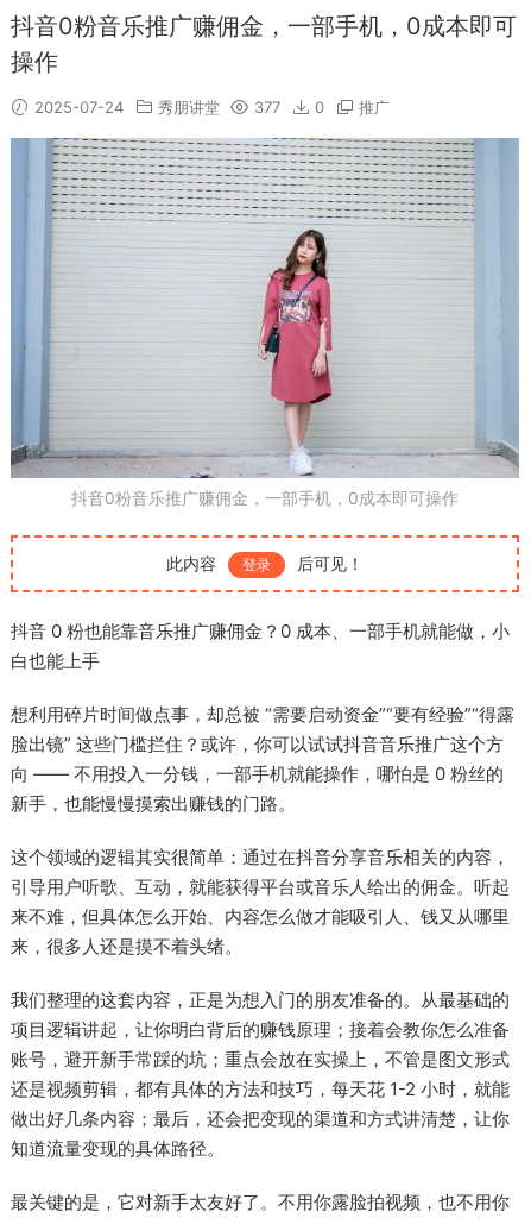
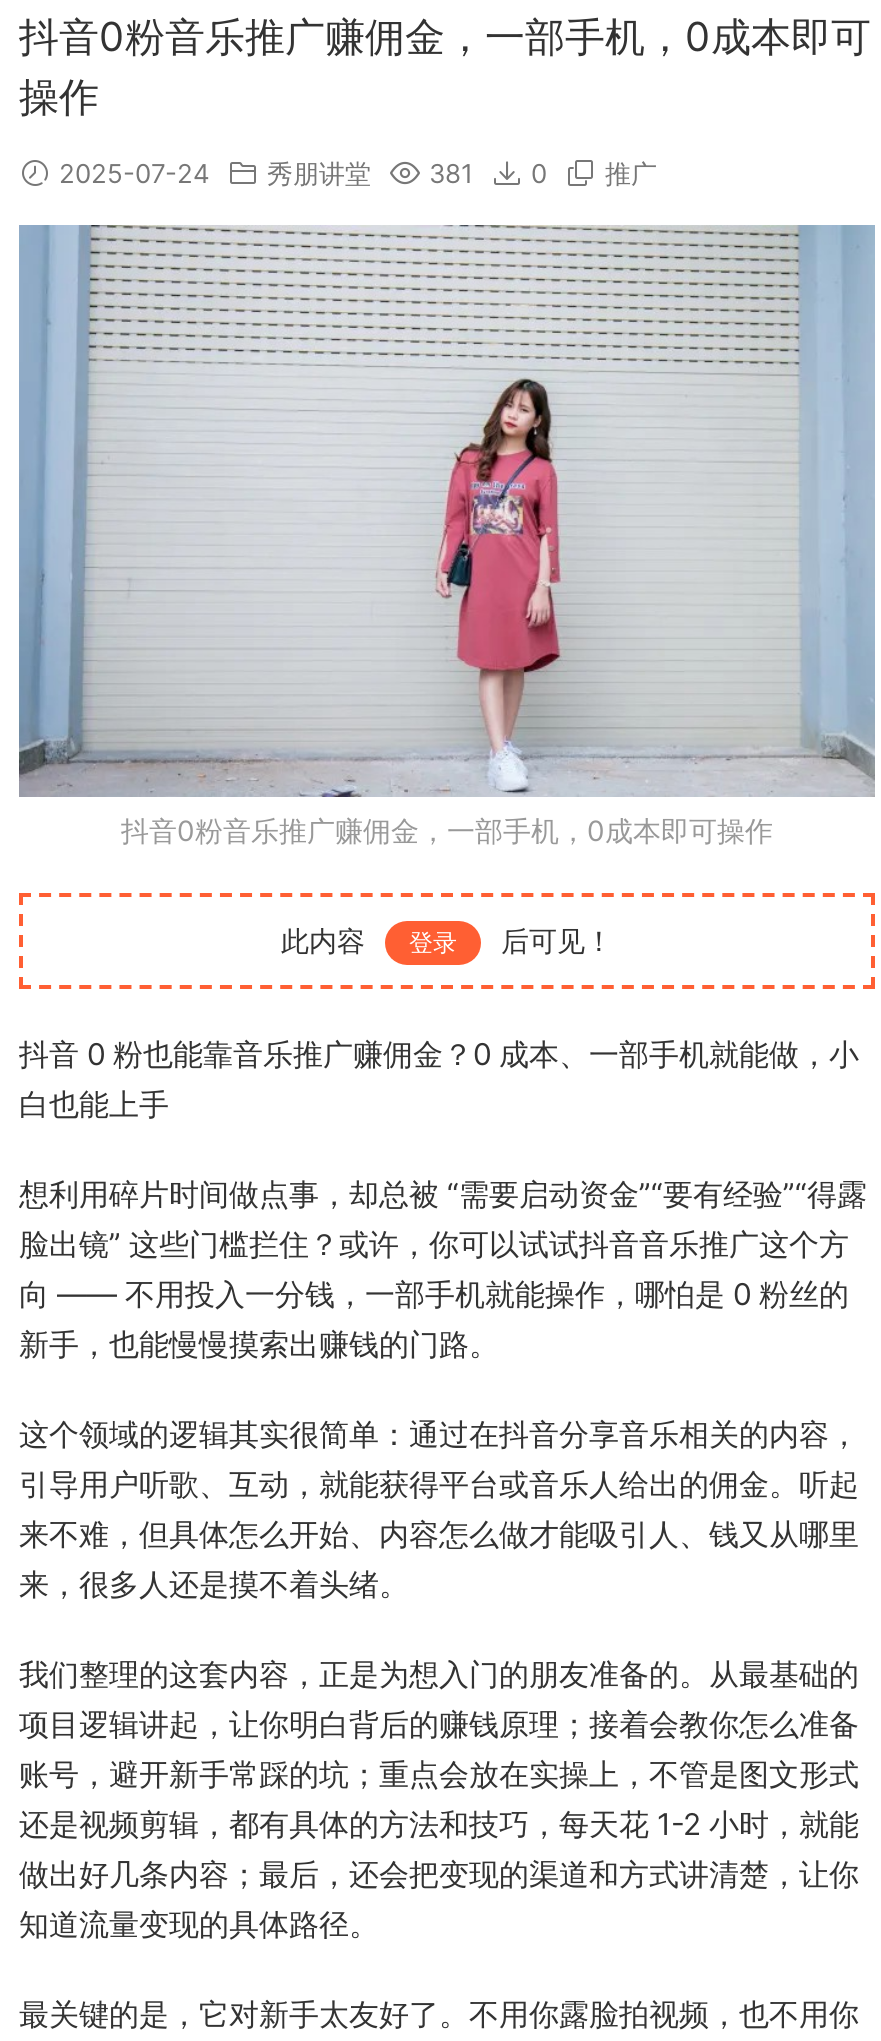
[30,98,390,117] 2025-07-24 秀朋讲堂 377 0 推广 -> [51,157,657,189] 2025-07-24 秀朋讲堂 381 0 推广

